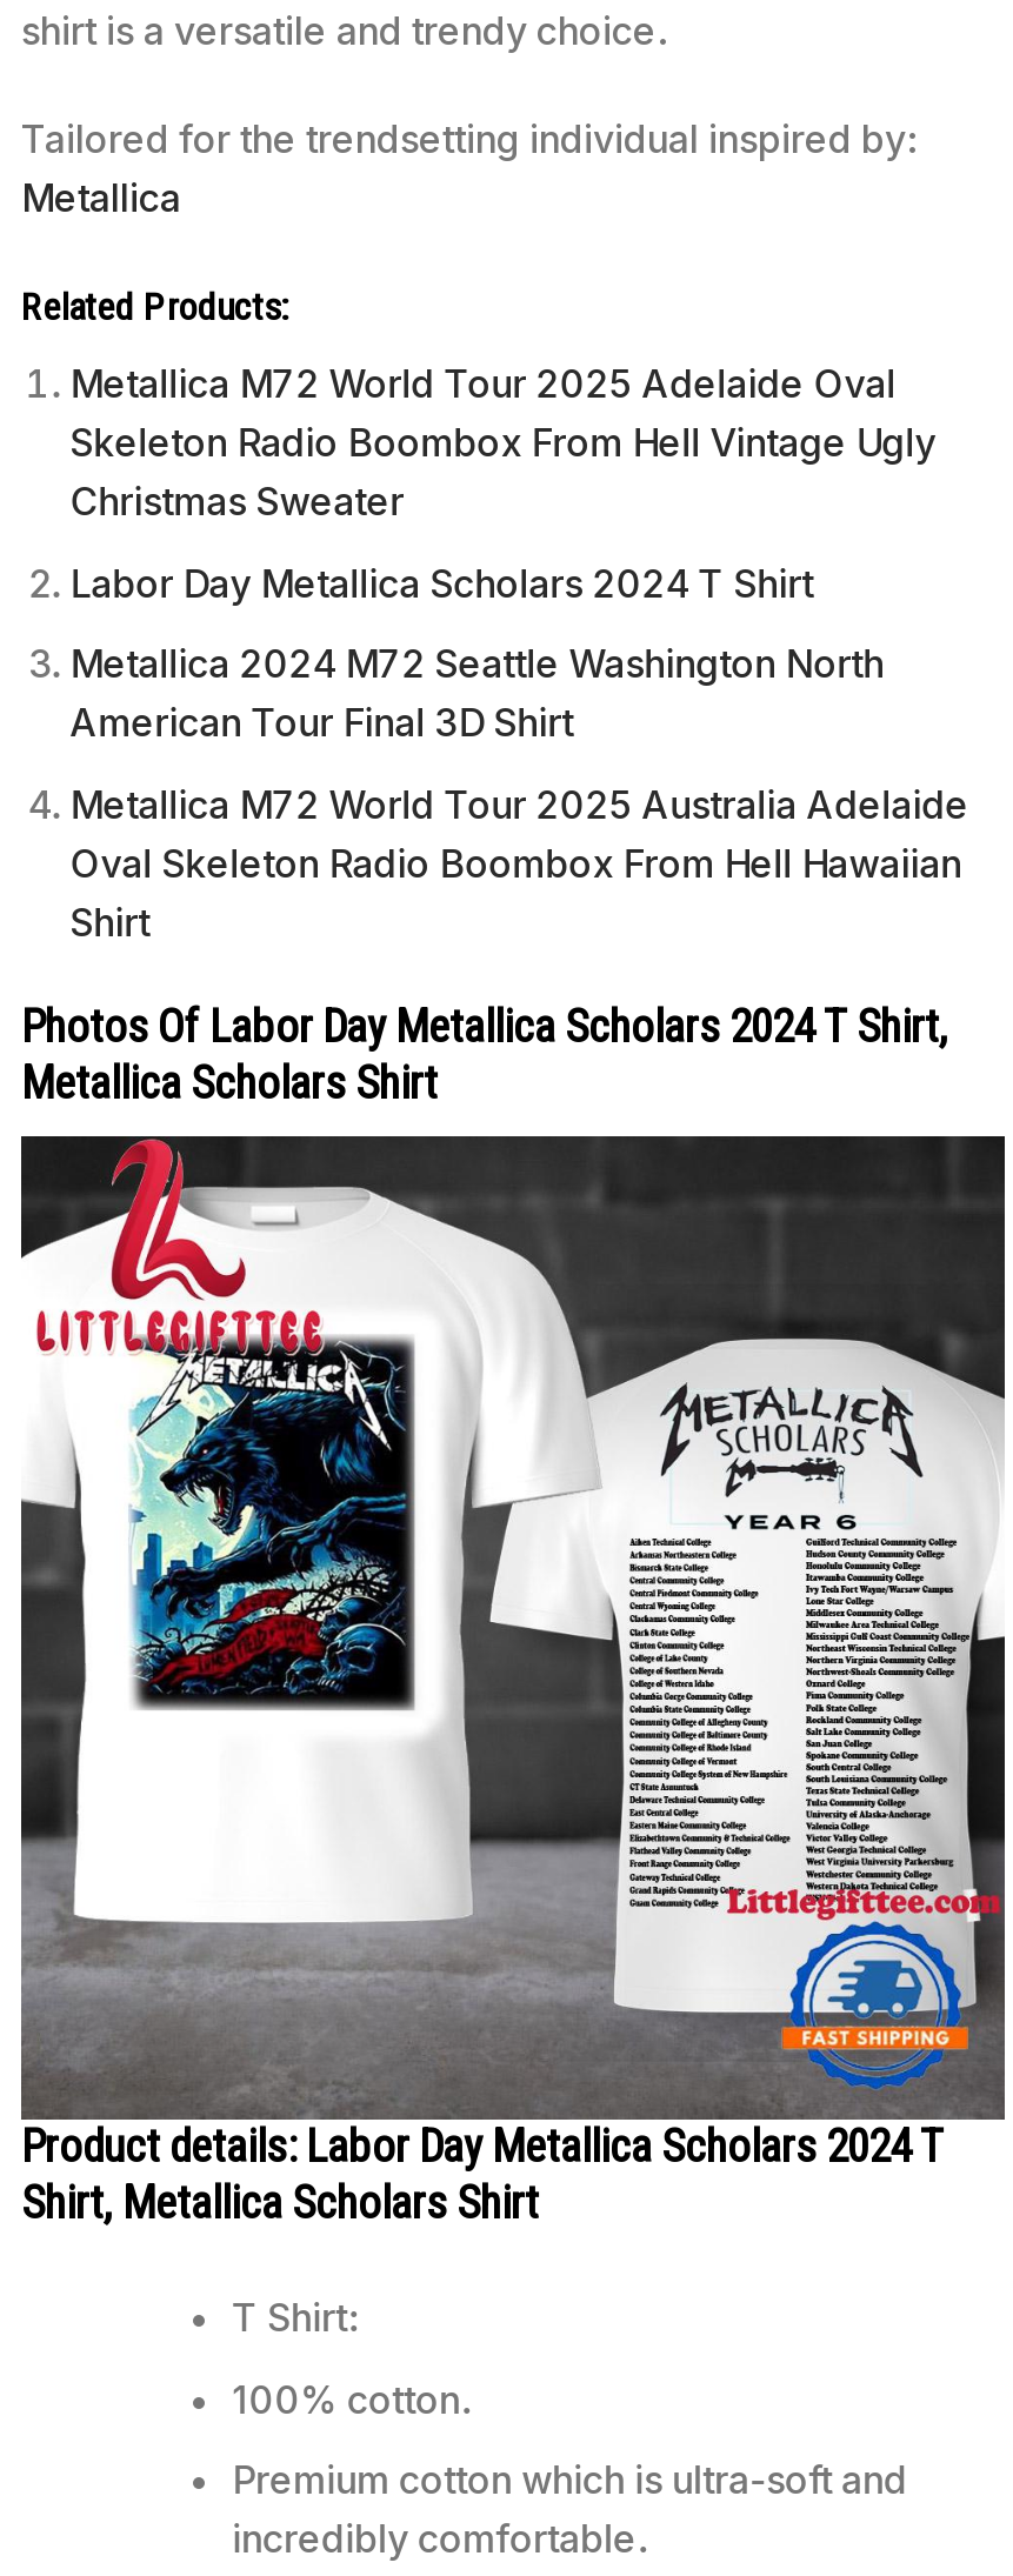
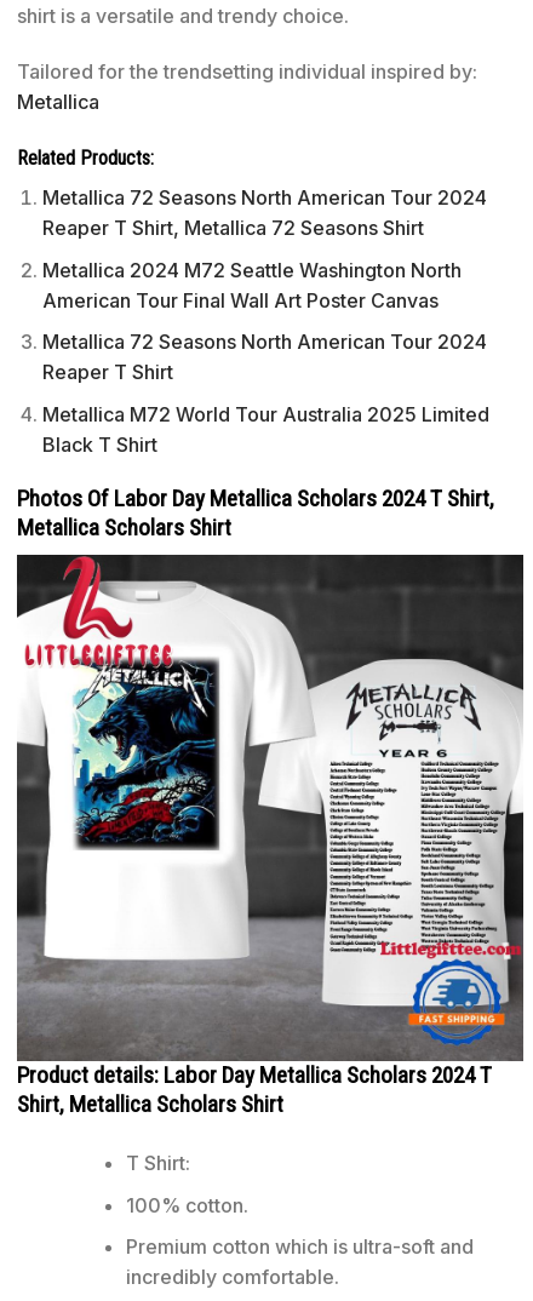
[70,360,936,606] Metallica M72 World Tour 2025 Adelaide Oval | Skeleton Radio Boombox From Hell Vintage Ugly | Christmas Sweater | Labor Day Metallica Scholars 2024 T Shirt -> [42,185,487,240] Metallica 72 Seasons North American Tour 2024 | Reaper T Shirt, Metallica 72 Seasons Shirt
moved [70,640,884,687] -> [42,257,461,282]: Metallica 2024 M72 Seattle Washington North
[70,699,969,945] American Tour Final 3D Shirt | Metallica M72 World Tour 2025 Australia Adelaide | Oval Skeleton Radio Boombox From Hell Hawaiian | Shirt -> [42,288,489,456] American Tour Final Wall Art Poster Canvas | Metallica 72 Seasons North American Tour 2024 | Reaper T Shirt | Metallica M72 World Tour Australia 2025 Limited | Black T Shirt

